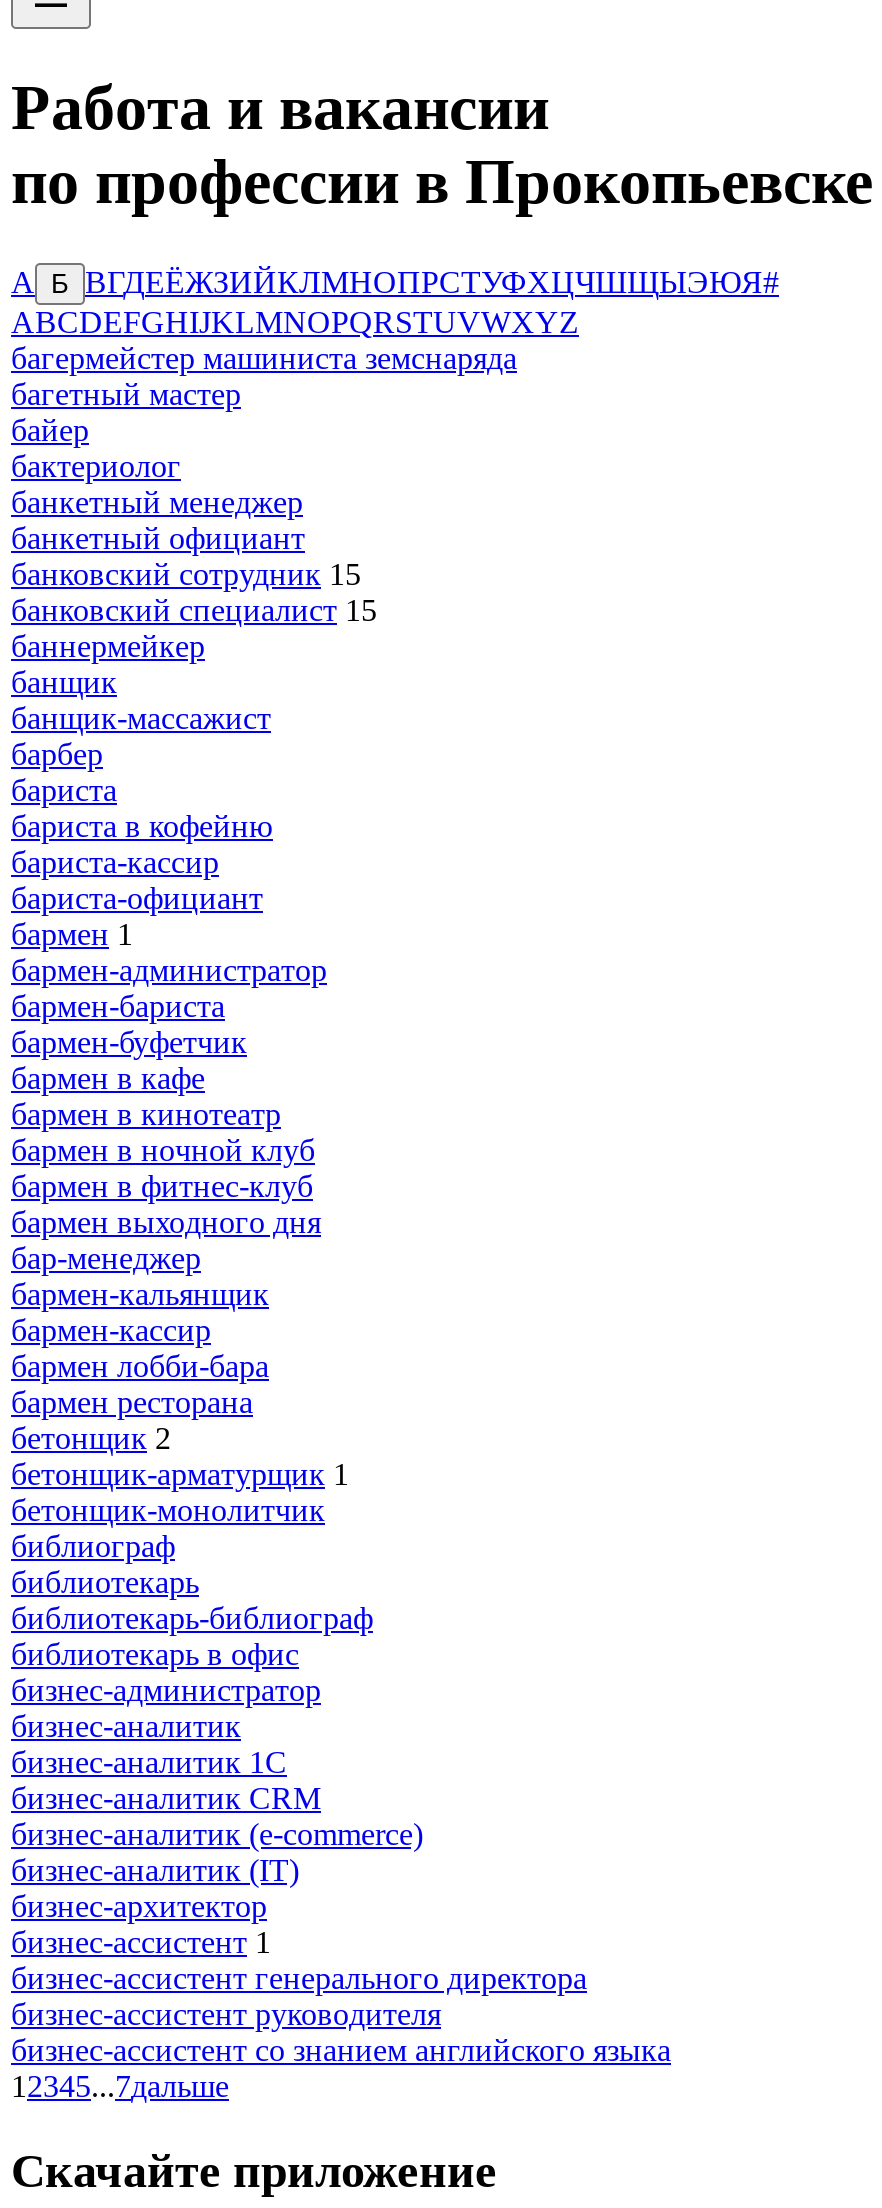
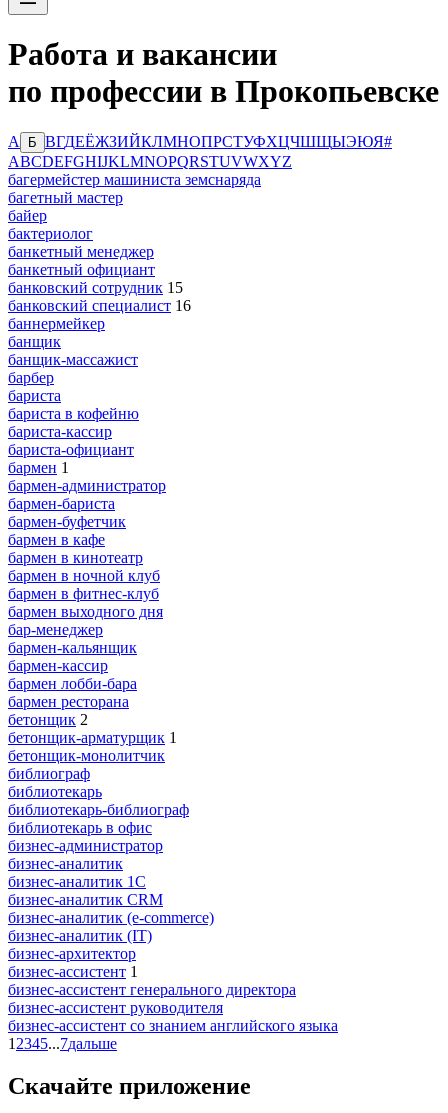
[11,593,377,627] банковский специалист 15 -> [8,297,191,314] банковский специалист 16

